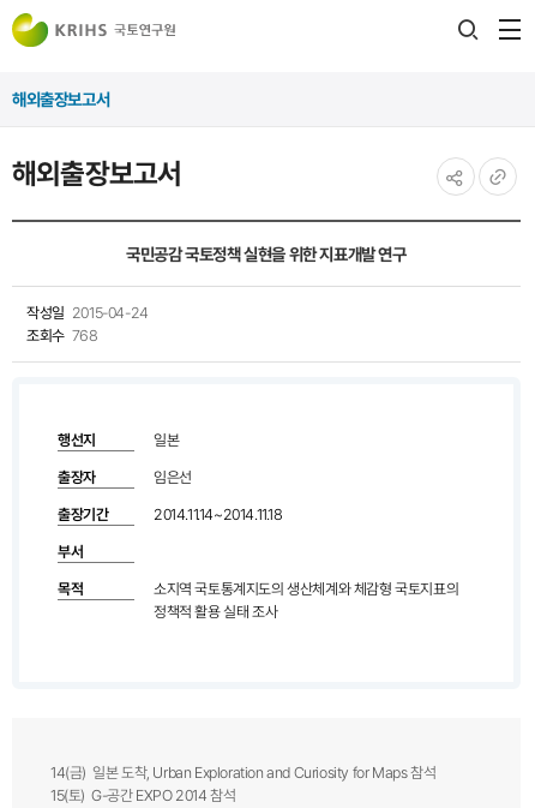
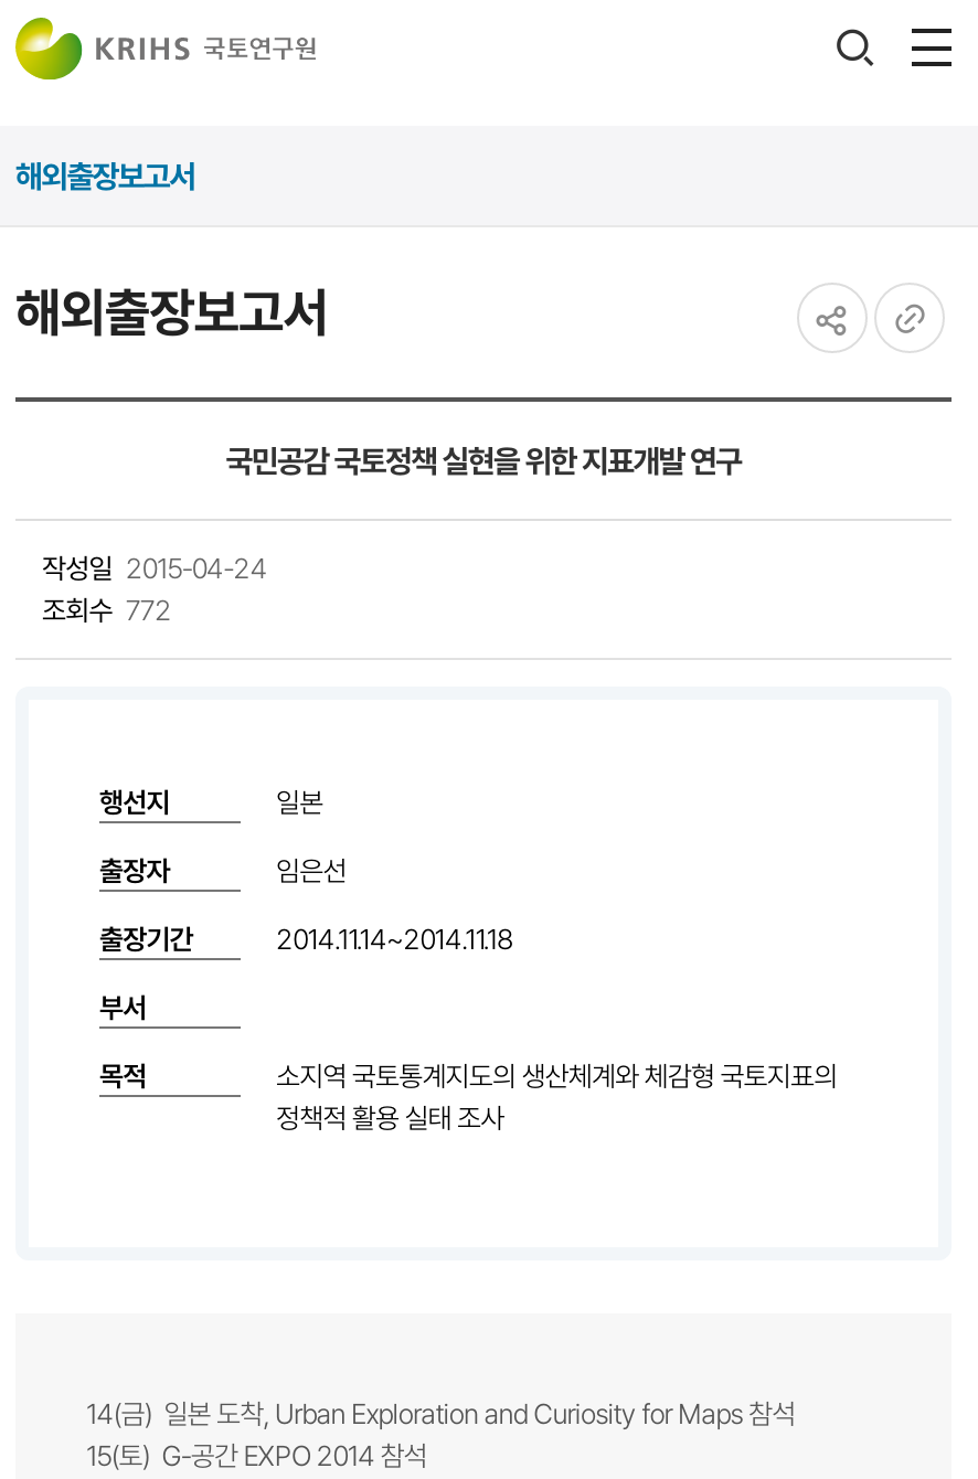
[26,327,98,345] 조회수 768 -> [42,594,171,627] 조회수 772

